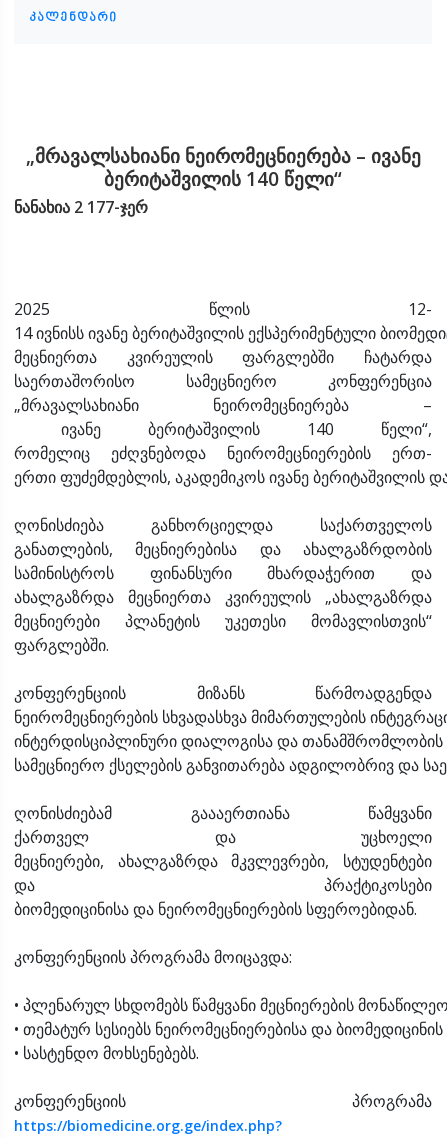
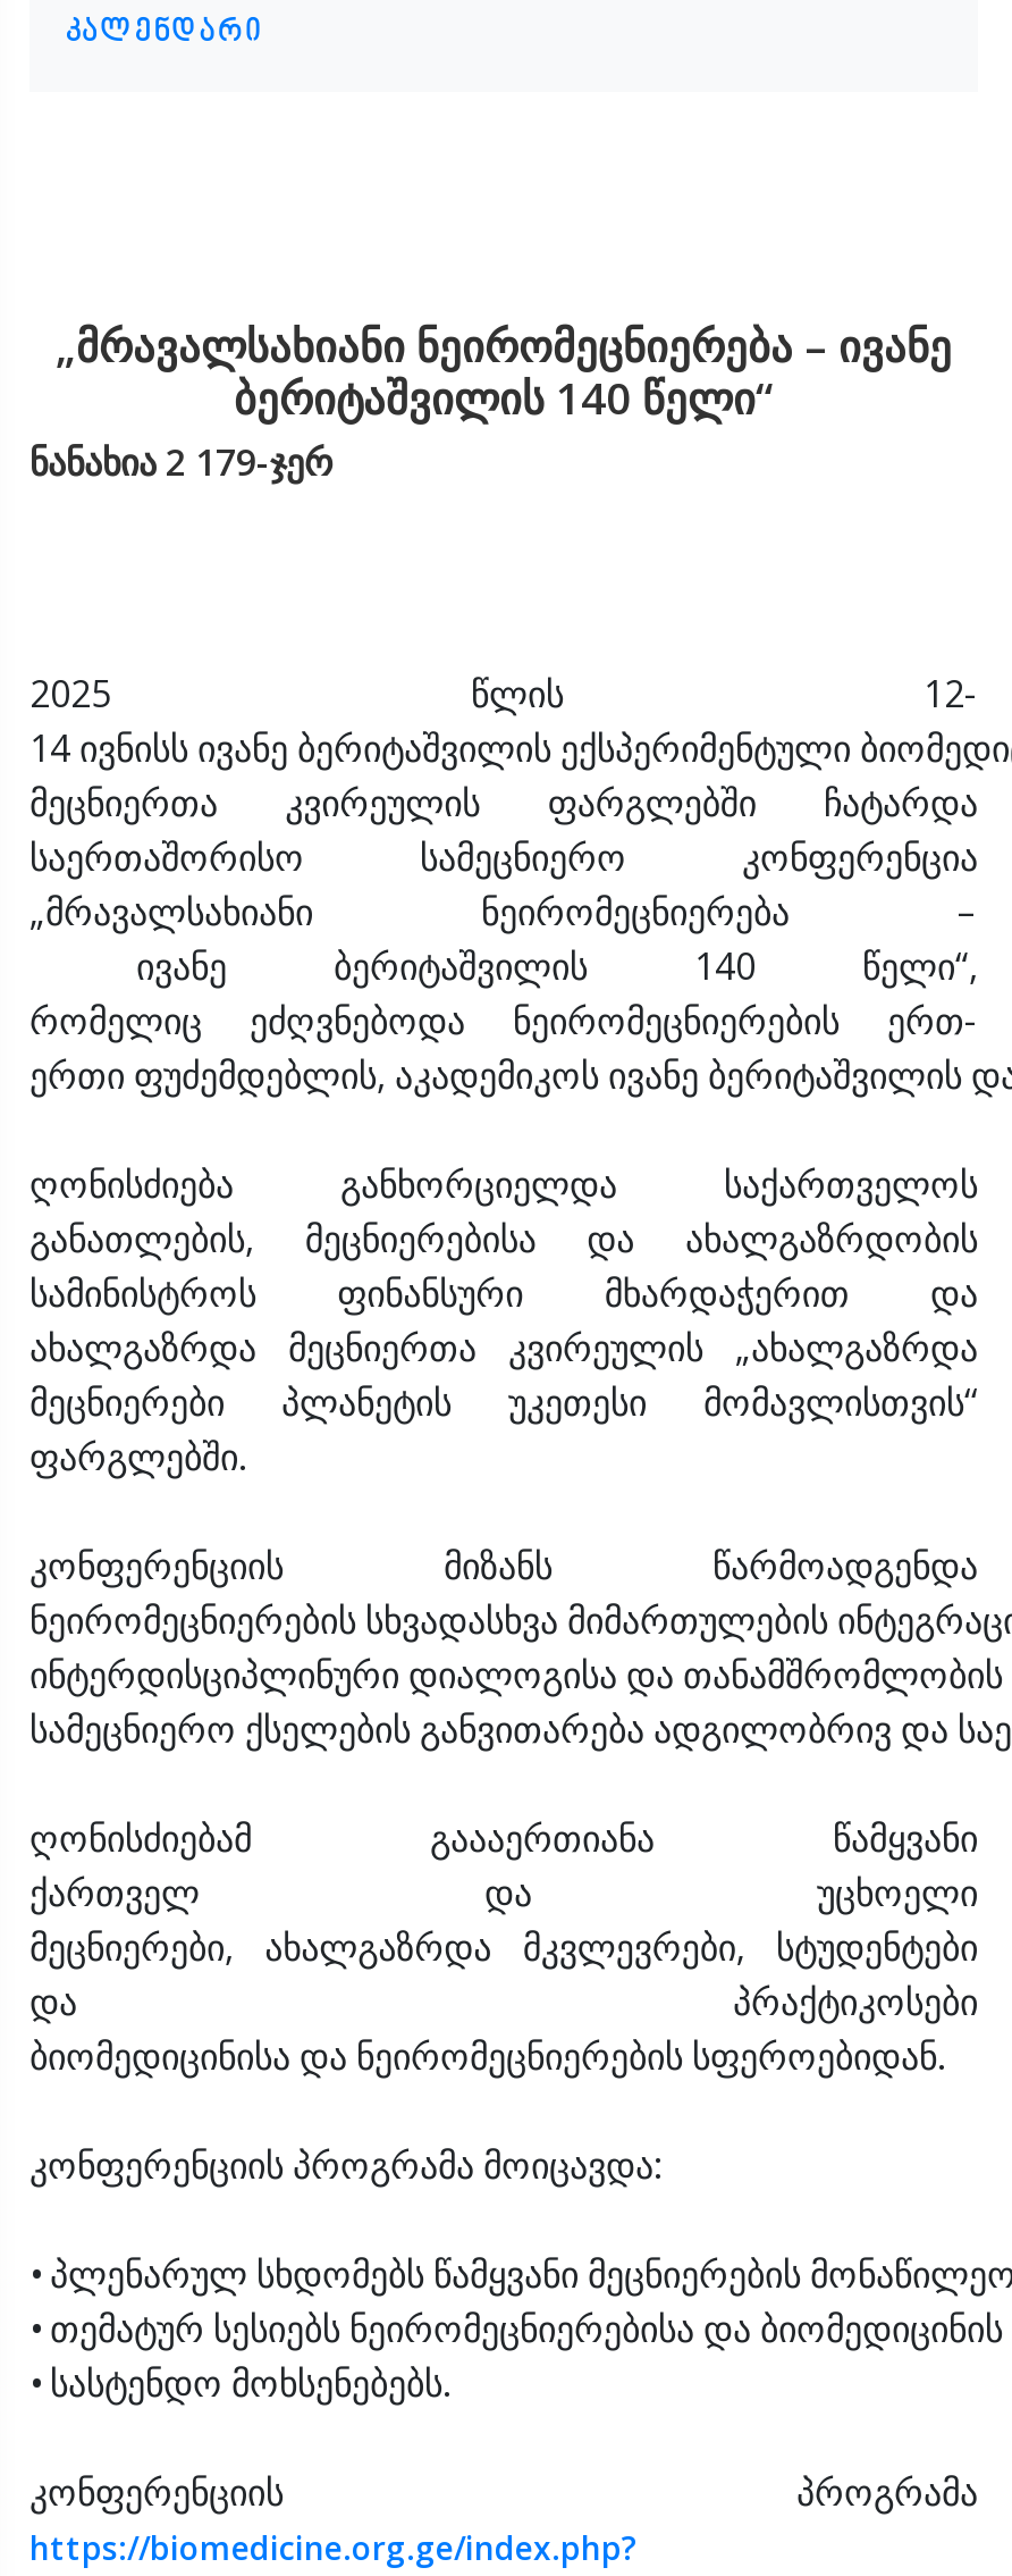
[14,196,148,218] ნანახია 2 177-ჯერ -> [29,437,334,487] ნანახია 2 179-ჯერ

